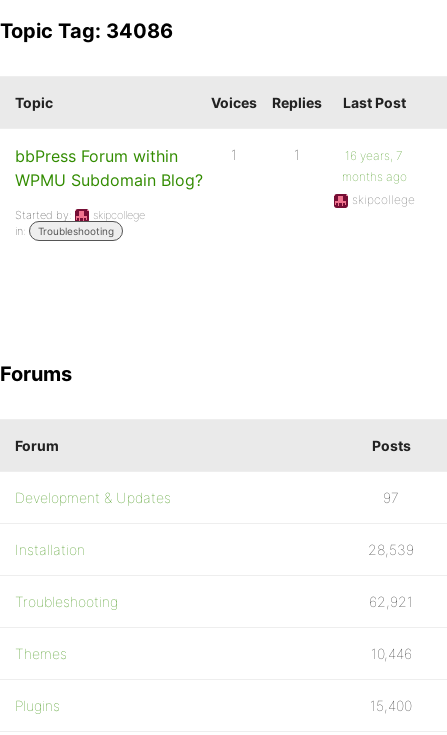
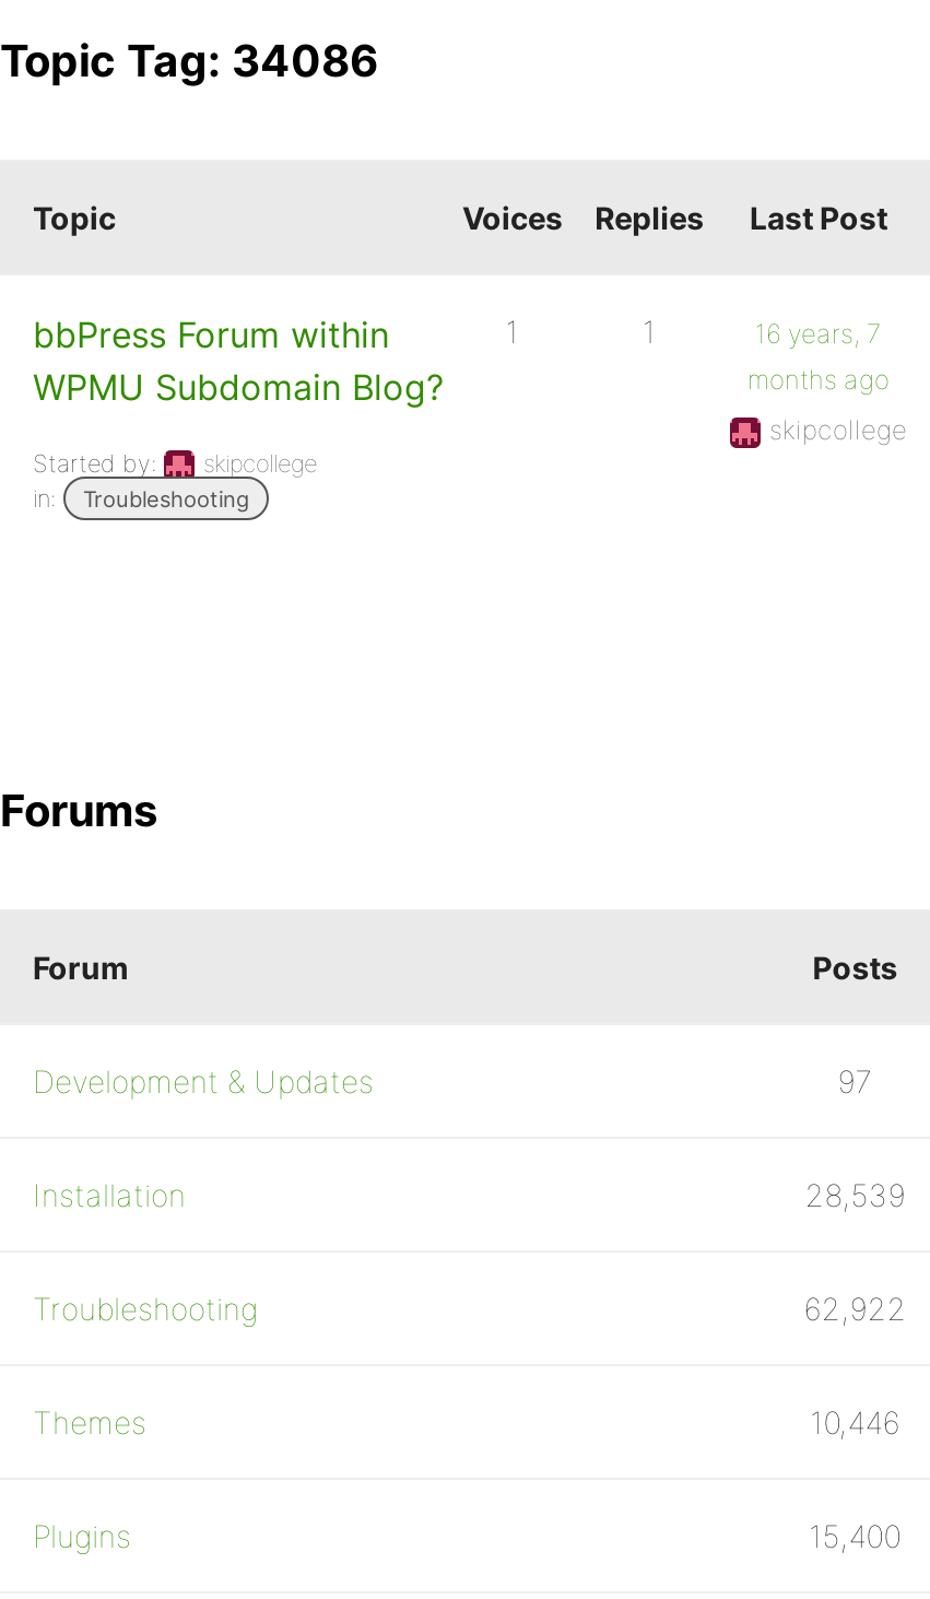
[369,593,413,610] 62,921 -> [804,1290,906,1327] 62,922

